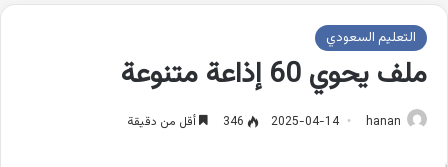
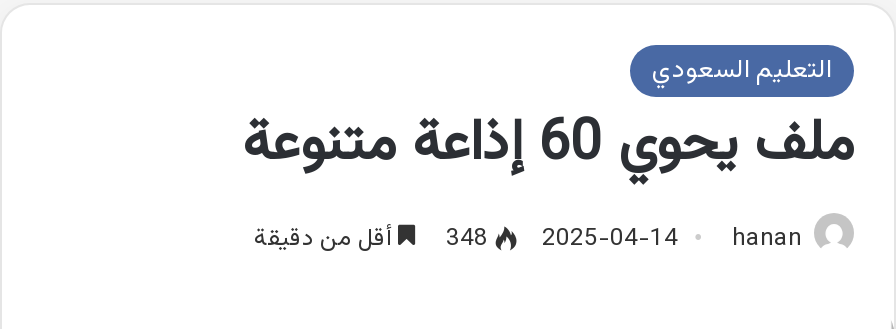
[127,113,401,131] hanan 2025-04-14 346 أقل من دقيقة -> [254,221,802,257] hanan 2025-04-14 348 أقل من دقيقة

